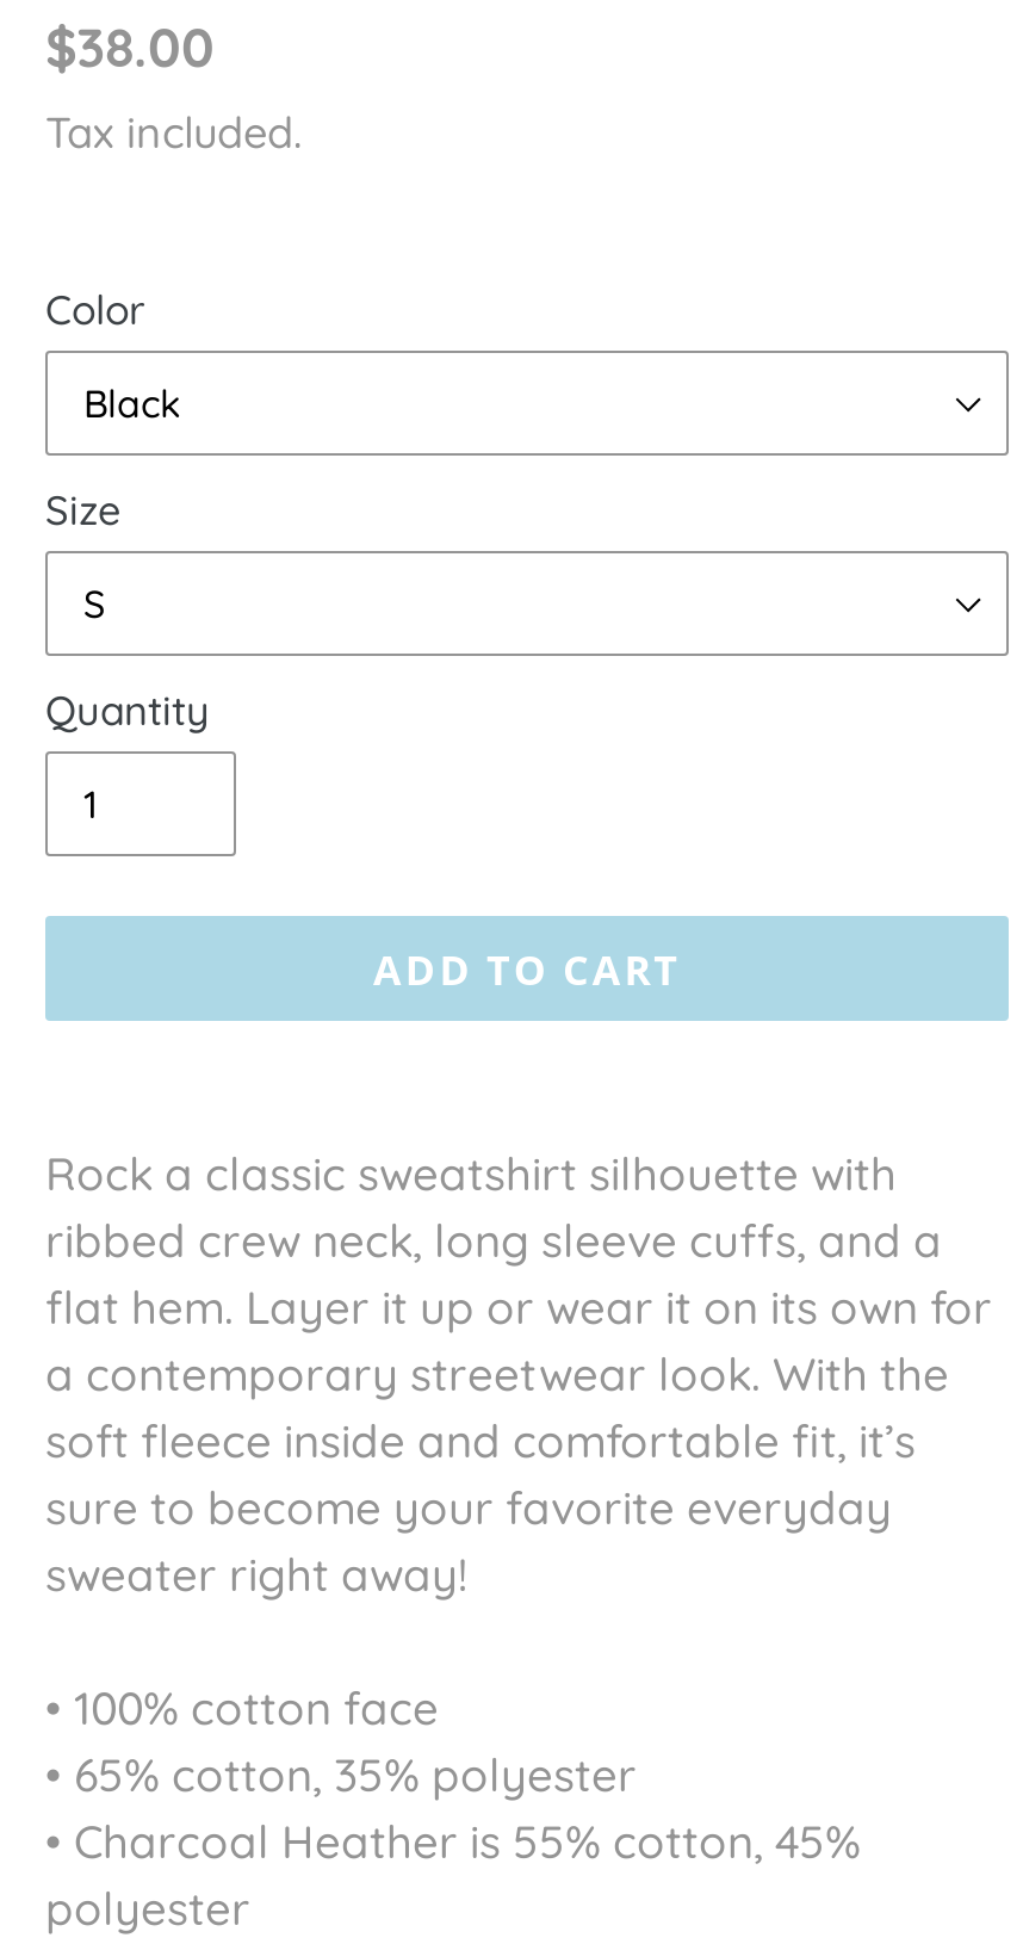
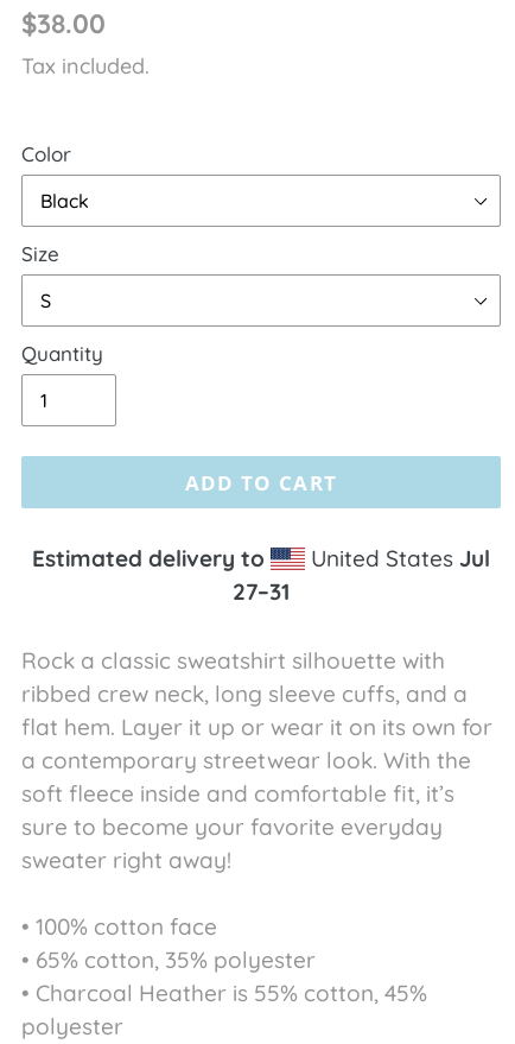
none -> [32,544,490,606] Estimated delivery to | United States Jul | 27–31

